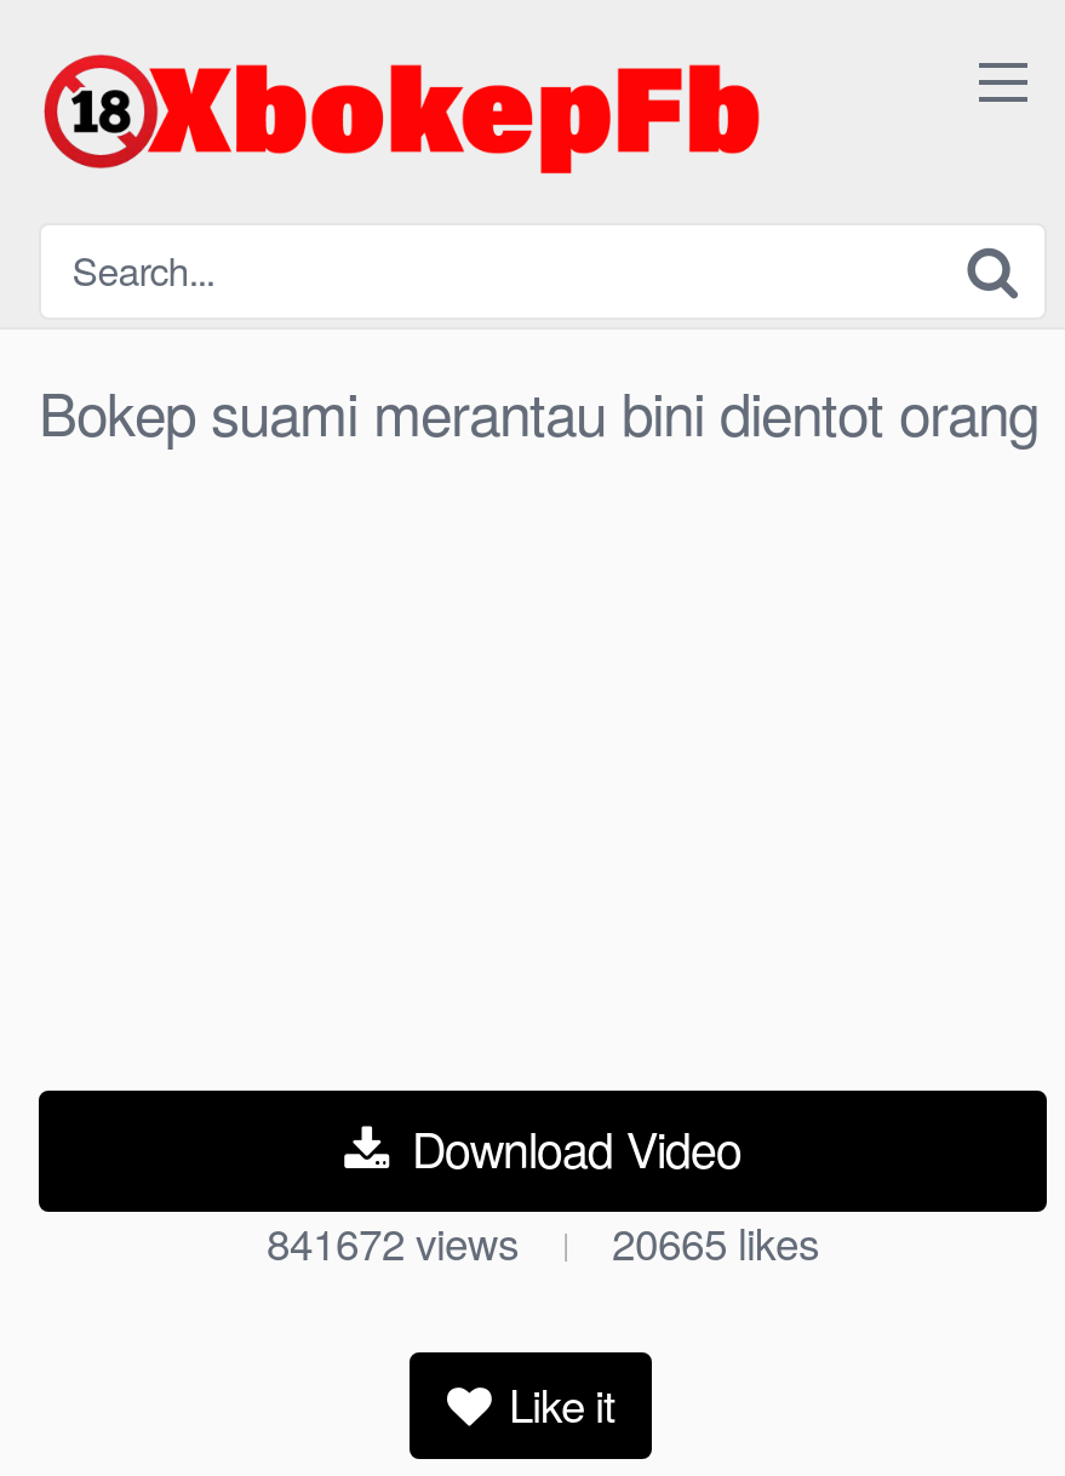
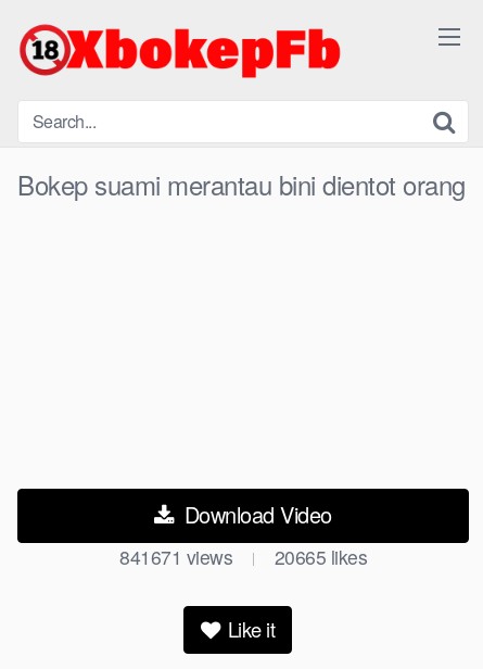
[267,1212,519,1272] 841672views -> [119,543,232,570] 841671views

